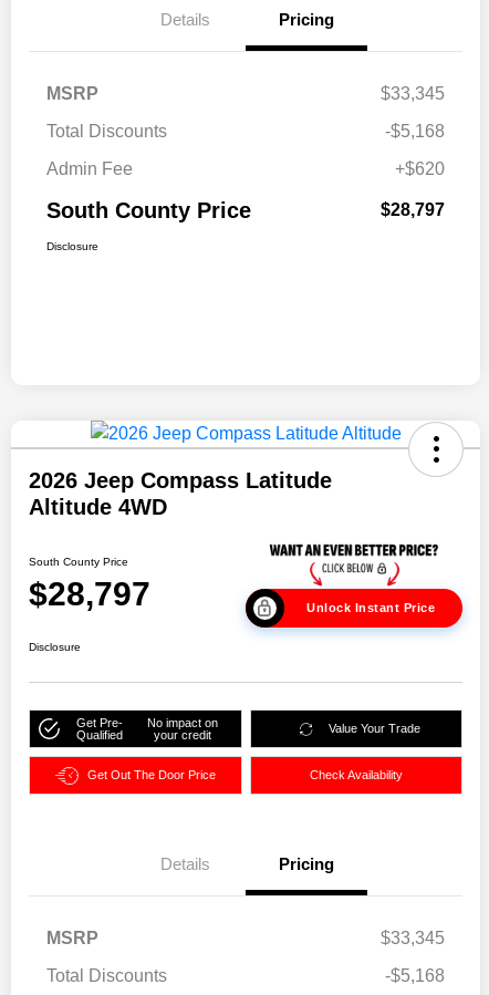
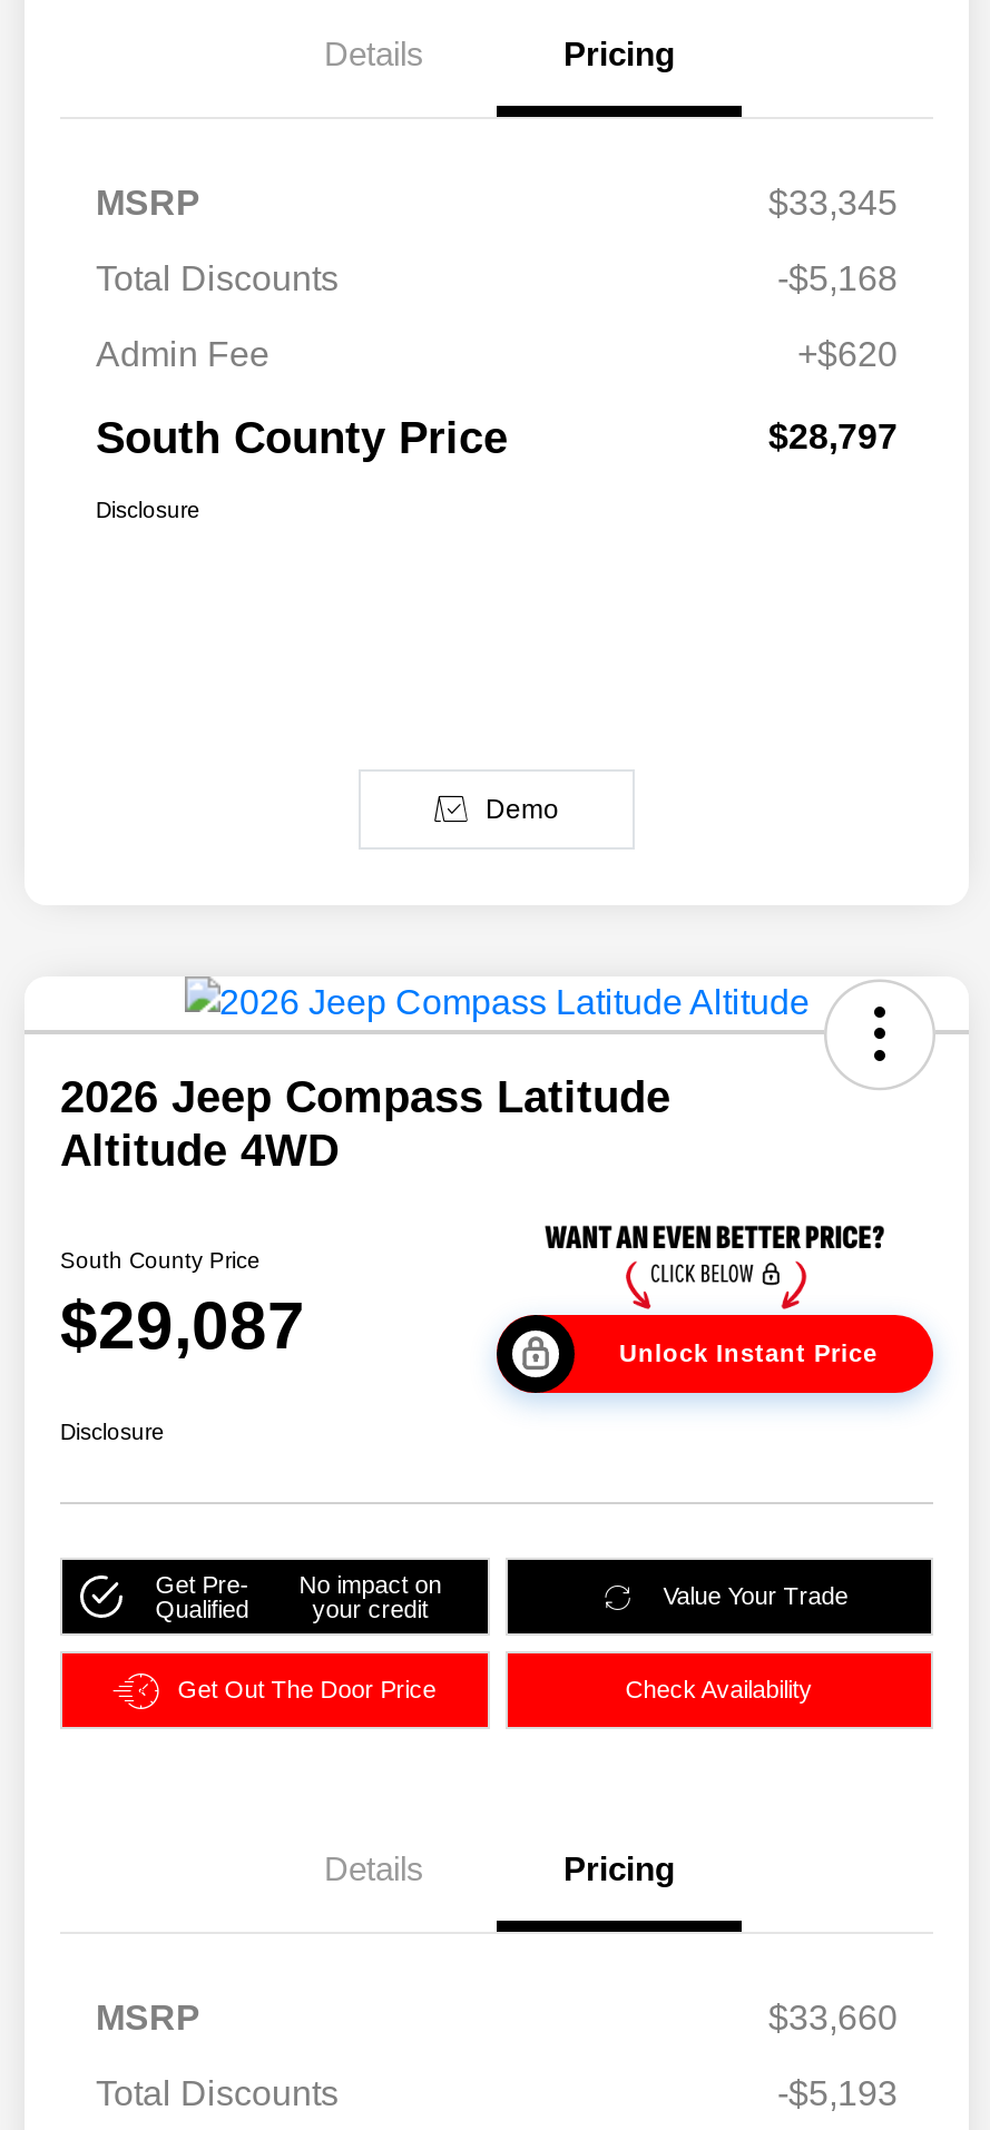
none -> [486,794,559,825] Demo
[29,575,150,612] $28,797 -> [60,1287,305,1361] $29,087
[381,929,445,948] $33,345 -> [768,1999,898,2037] $33,660
[385,966,445,985] -$5,168 -> [777,2075,898,2113] -$5,193

